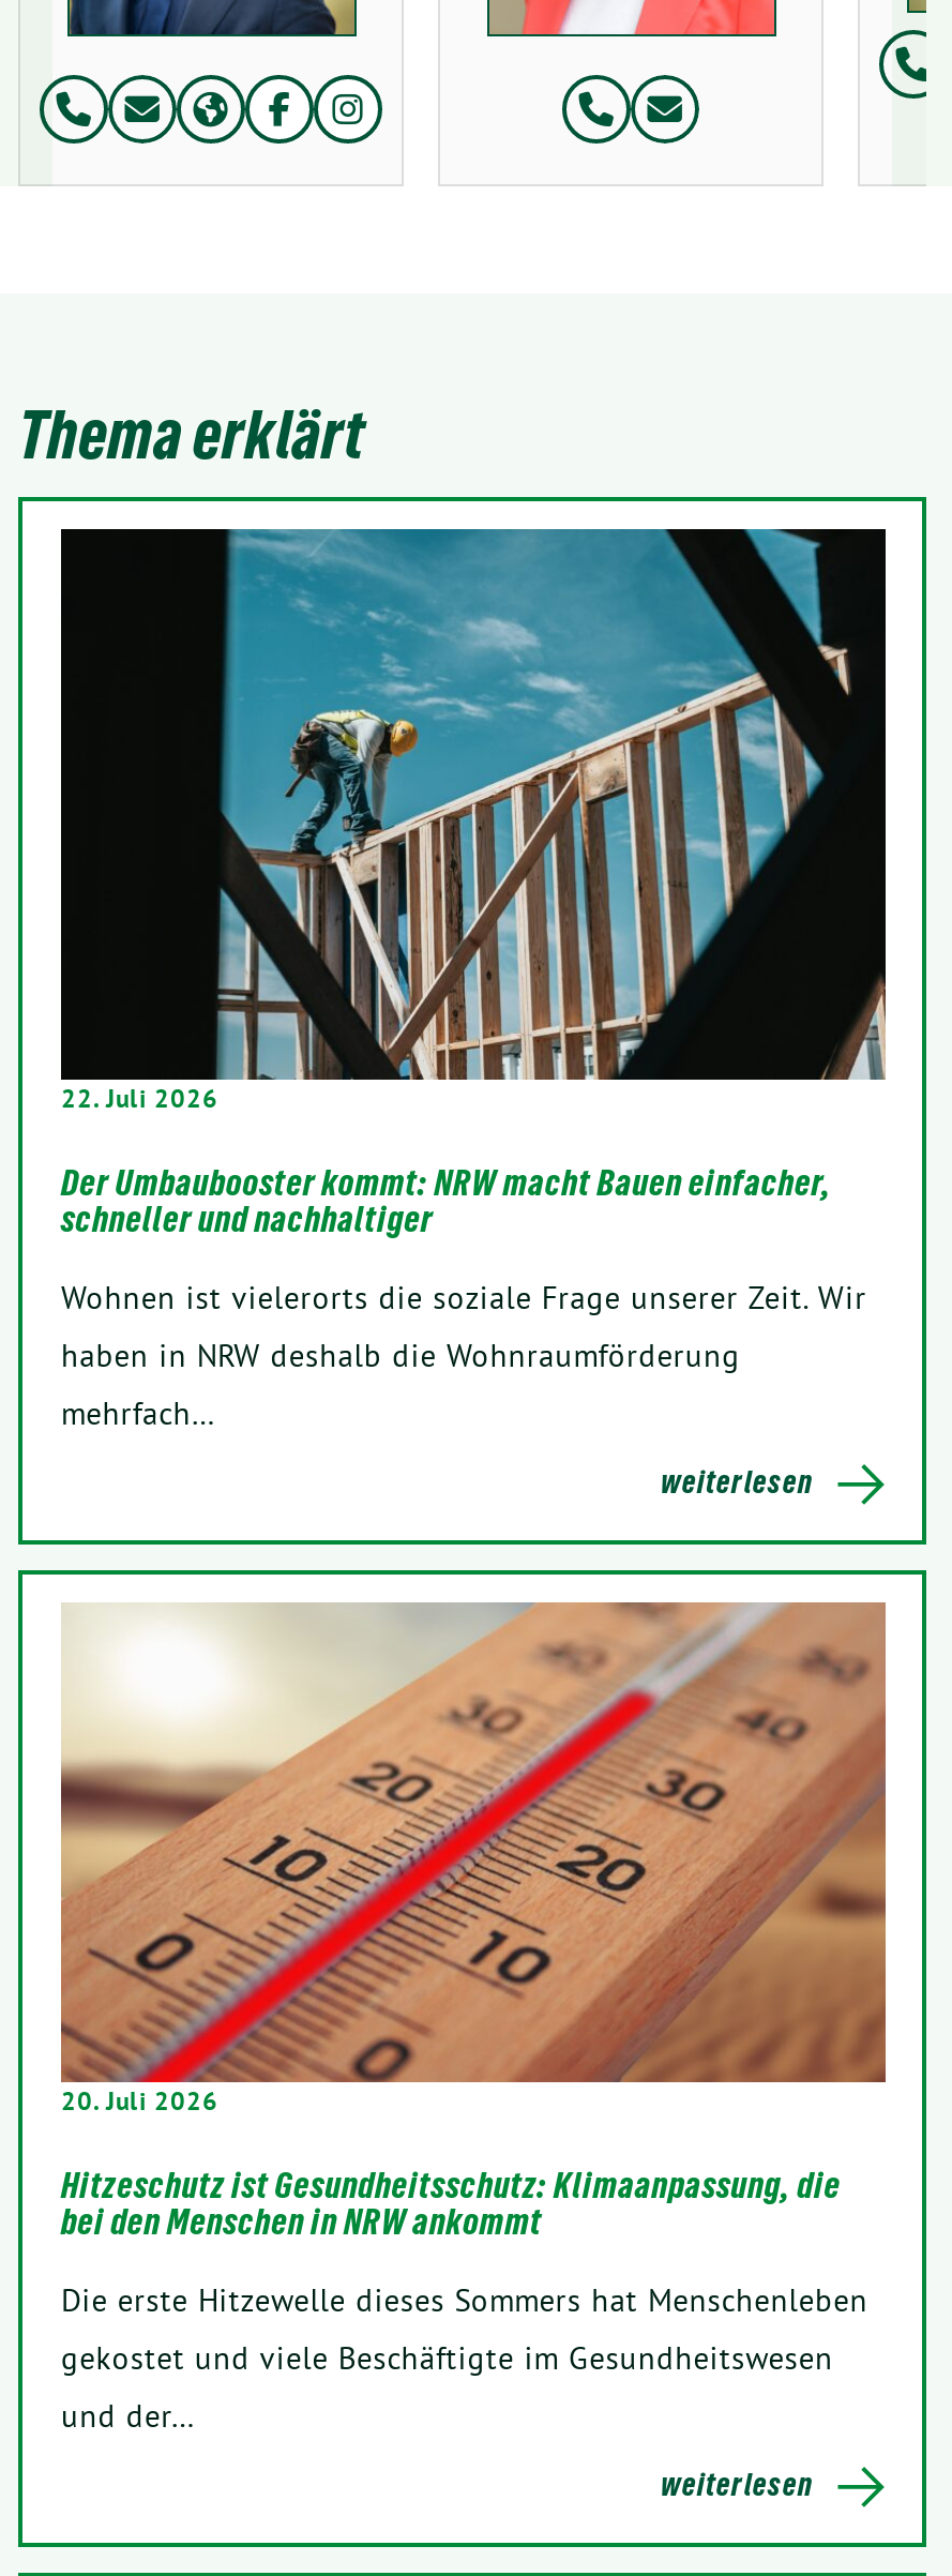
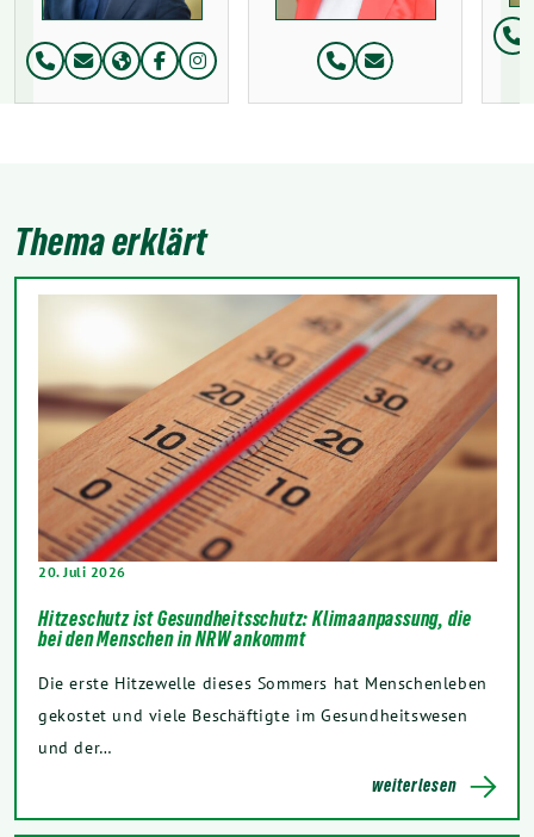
[59,527,888,1499] [image] | 22. Juli 2026 | Der Umbaubooster kommt: NRW macht Bauen einfacher, | schneller und nachhaltiger | Wohnen ist vielerorts die soziale Frage unserer Zeit. Wir | haben in NRW deshalb die Wohnraumförderung | mehrfach… | weiterlesen -> none

